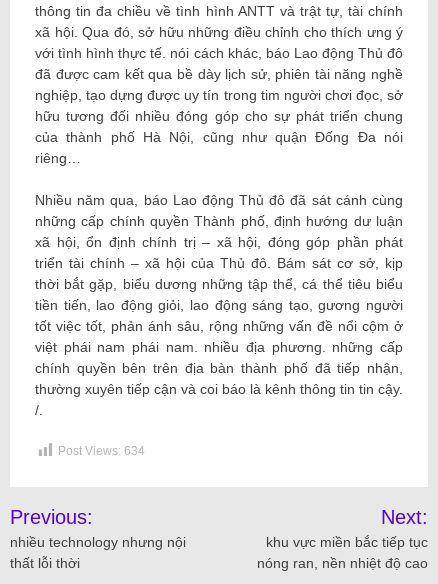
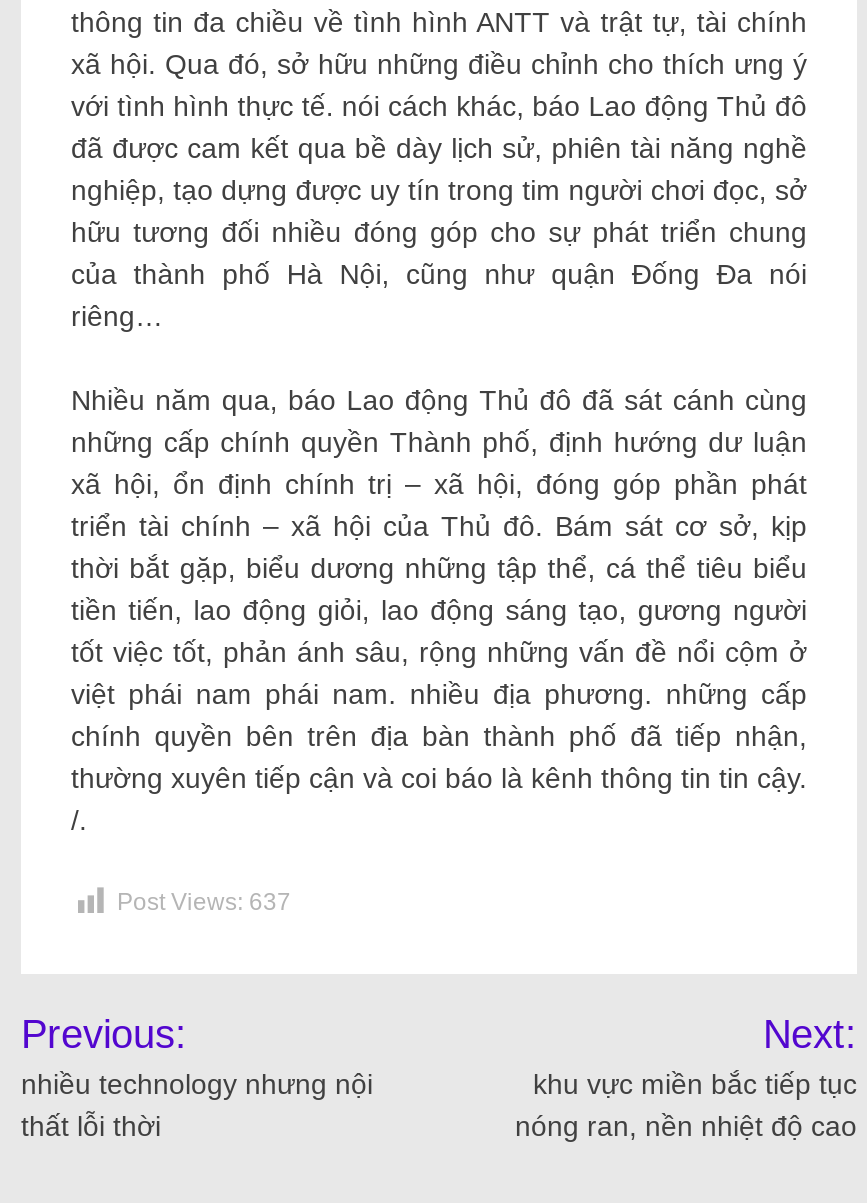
[58,444,145,458] Post Views: 634 -> [117,889,291,917] Post Views: 637

